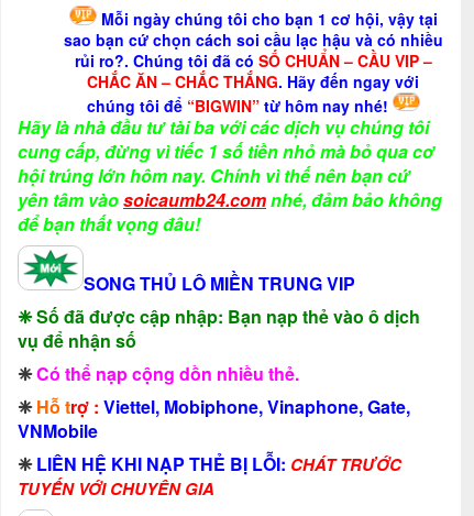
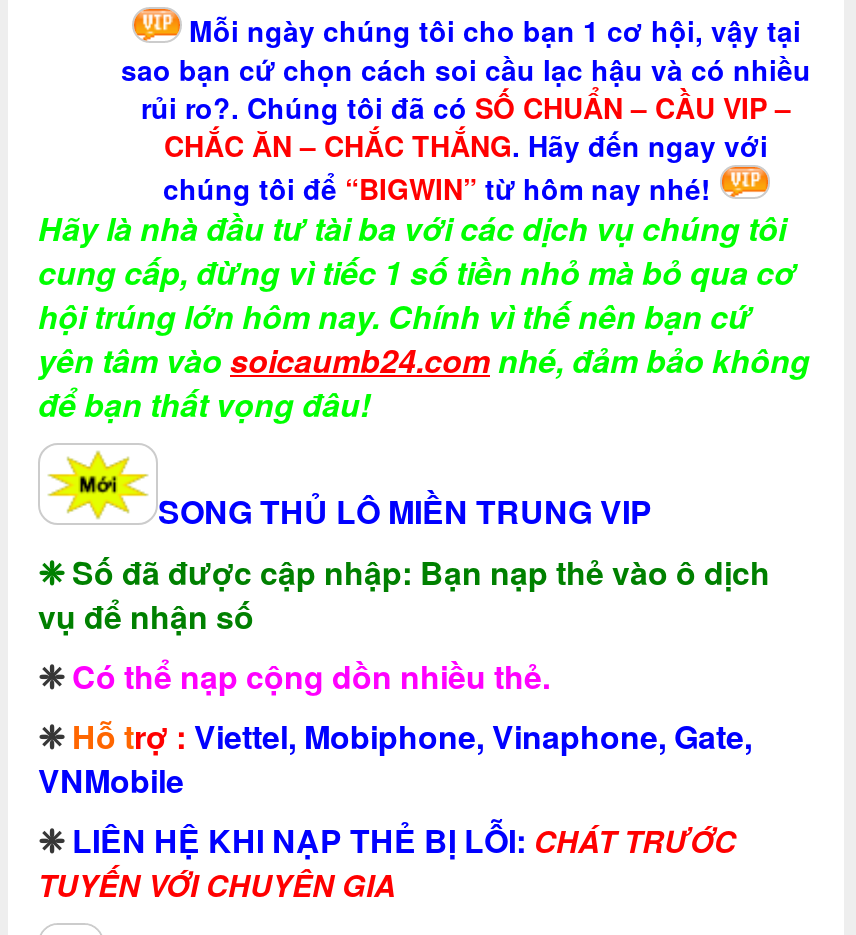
[24,250,78,287] [image] -> [50,451,146,519] [image]

